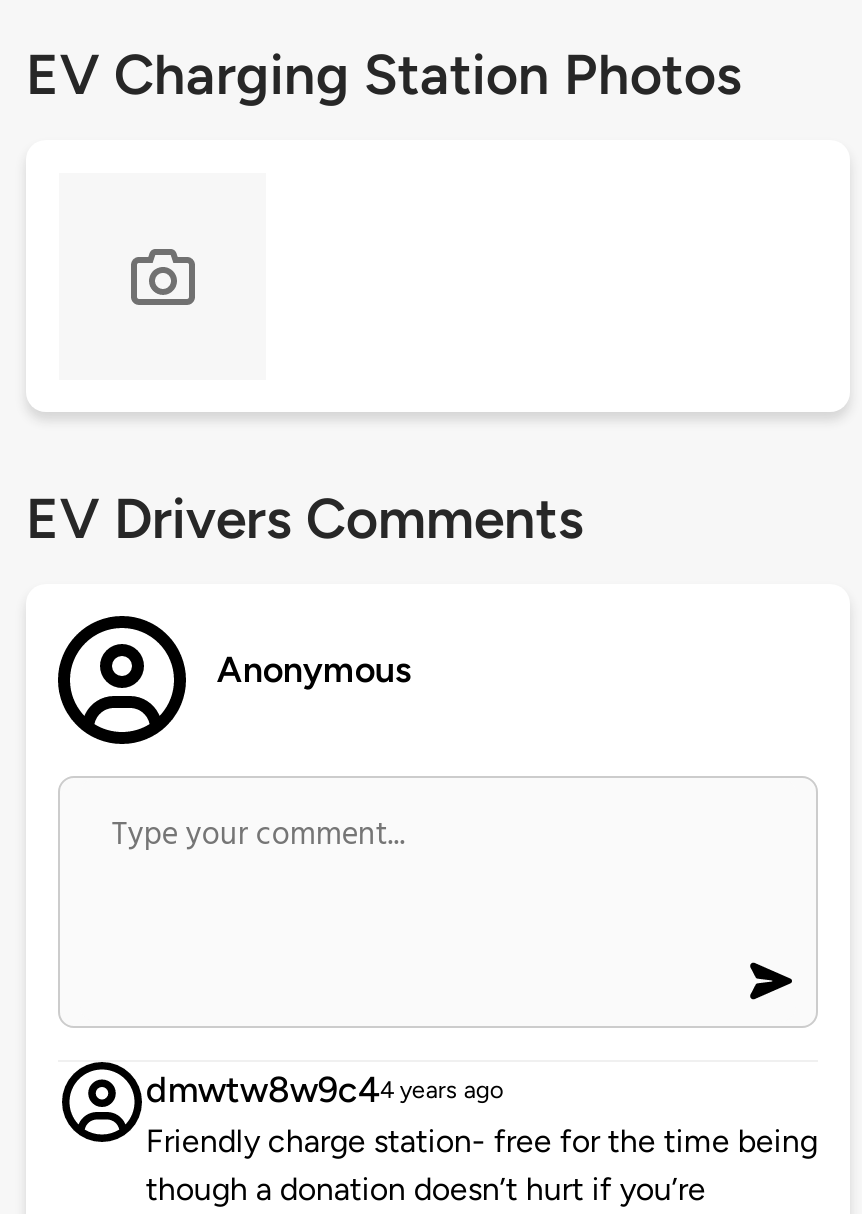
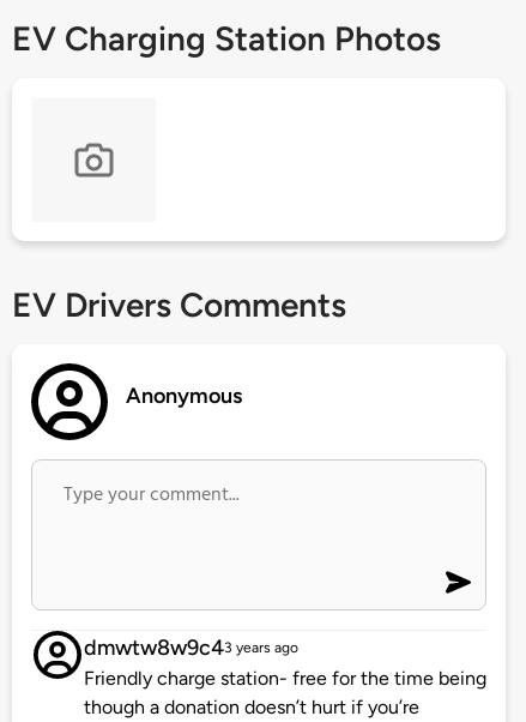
[146,1068,504,1112] dmwtw8w9c44 years ago -> [84,635,298,661] dmwtw8w9c43 years ago

